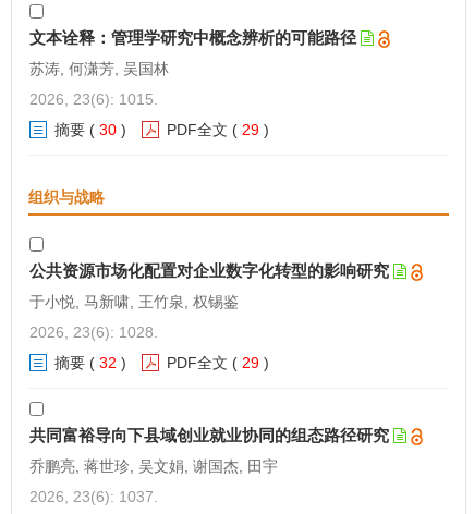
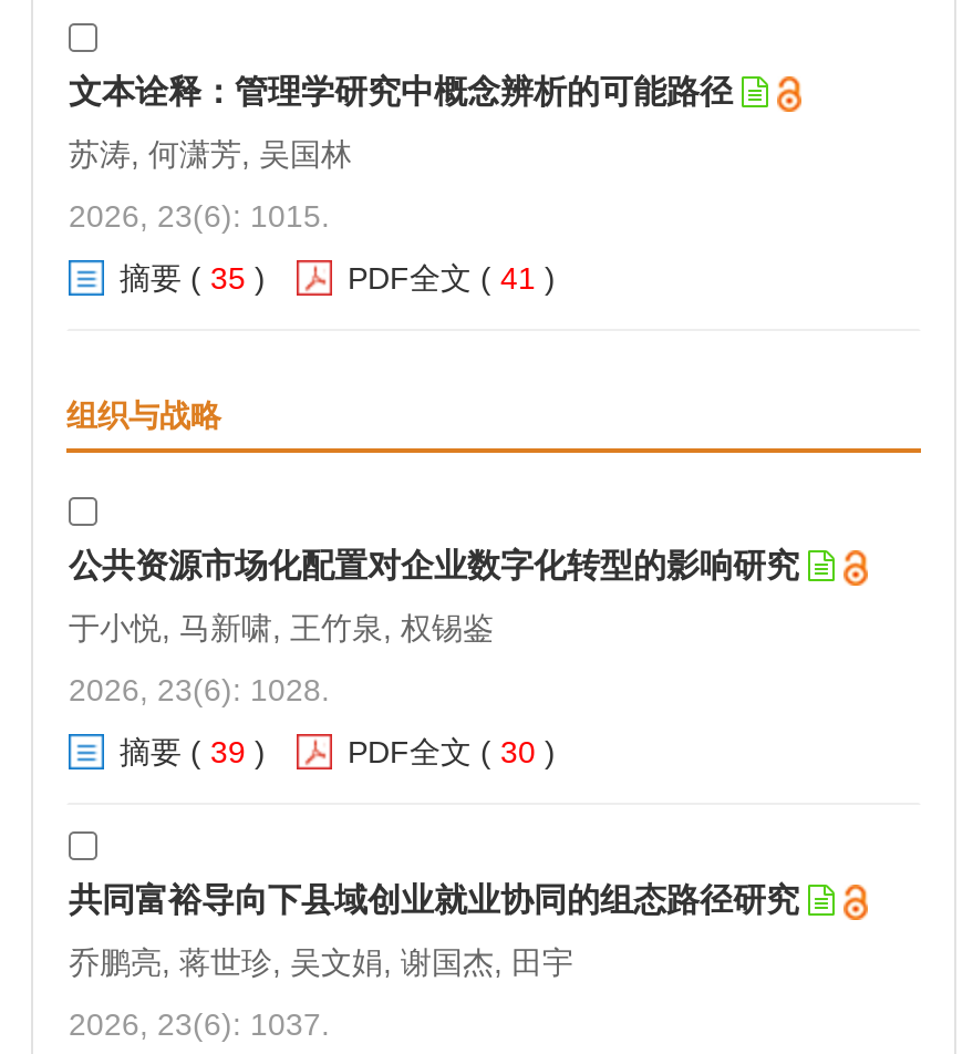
[54,121,131,138] 摘要( 30) -> [120,260,275,295] 摘要( 35)
[167,121,269,138] PDF全文 ( 29) -> [348,260,556,295] PDF全文 ( 41)
[54,354,131,371] 摘要( 32) -> [120,734,275,769] 摘要( 39)
[167,354,269,371] PDF全文 ( 29) -> [348,734,556,769] PDF全文 ( 30)

